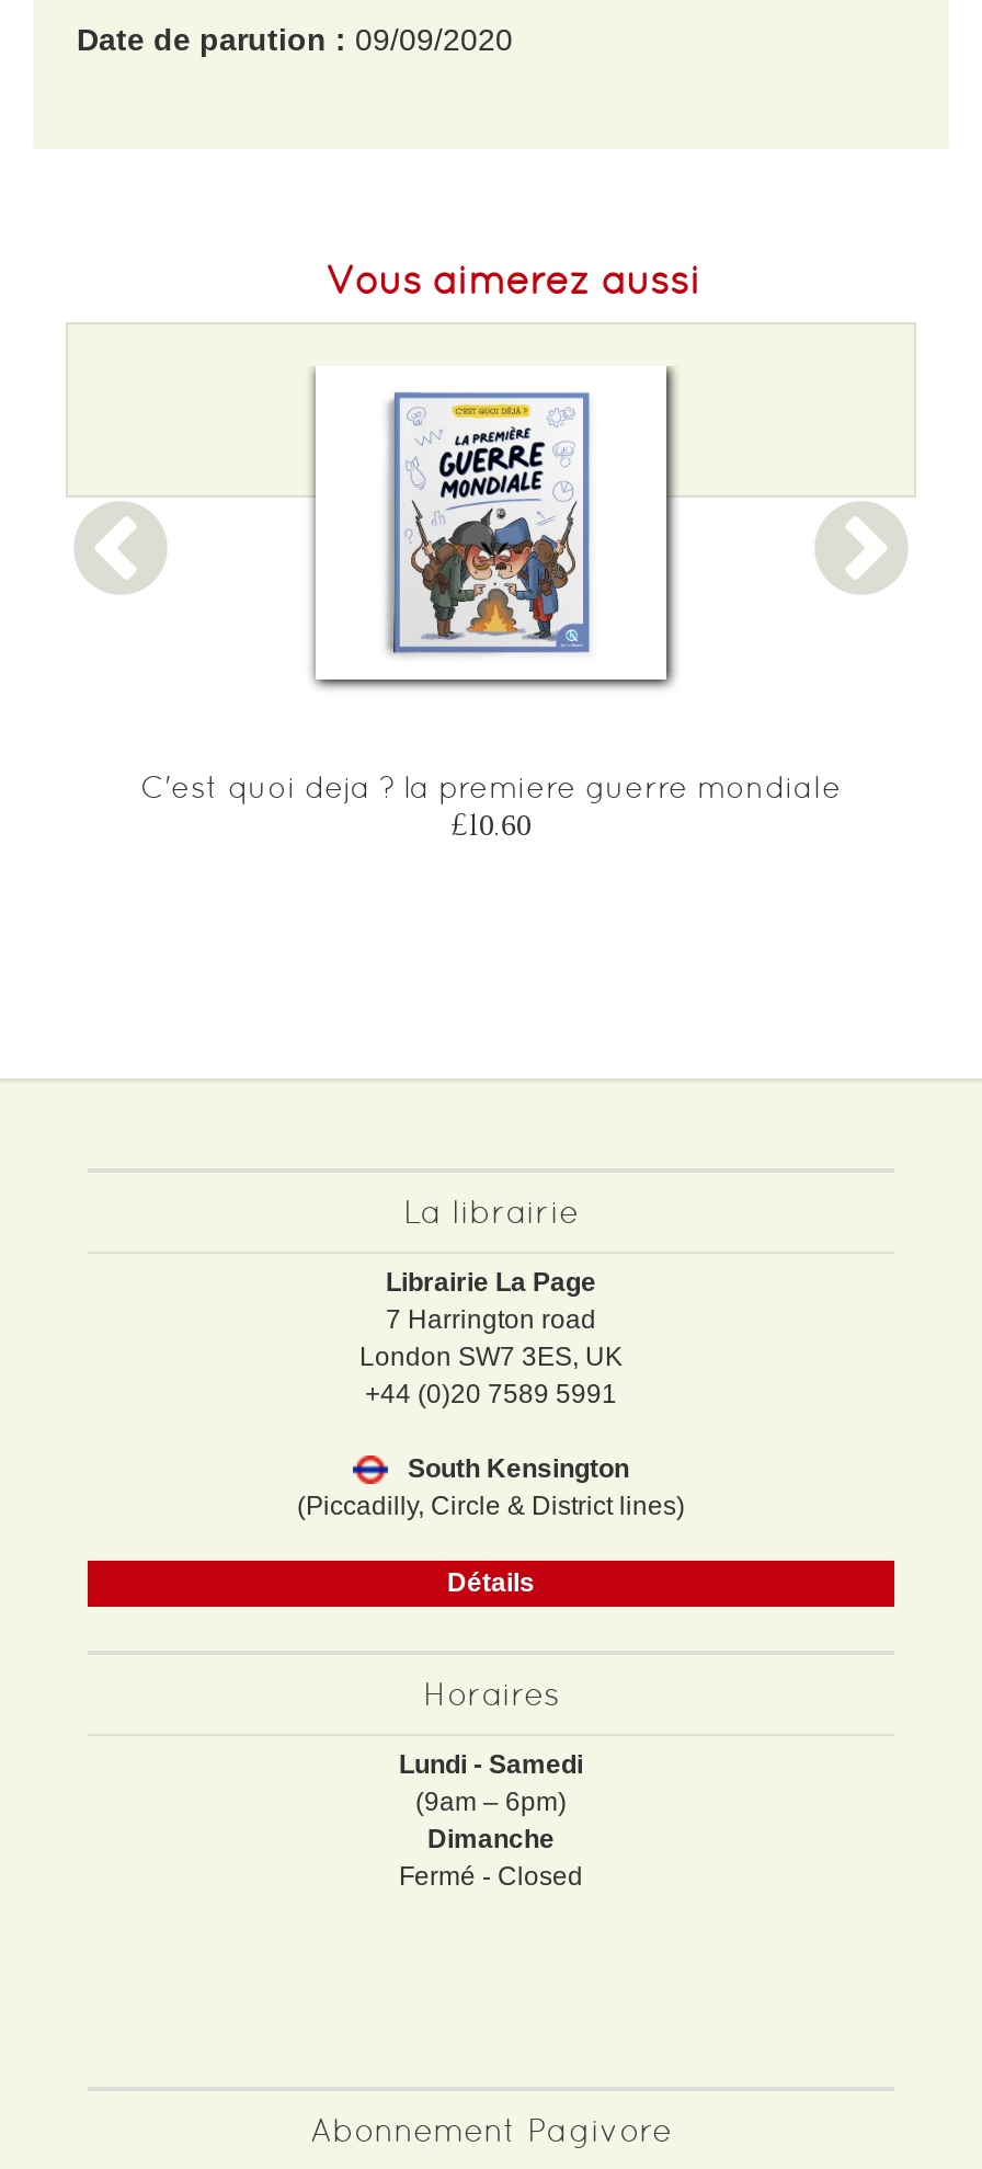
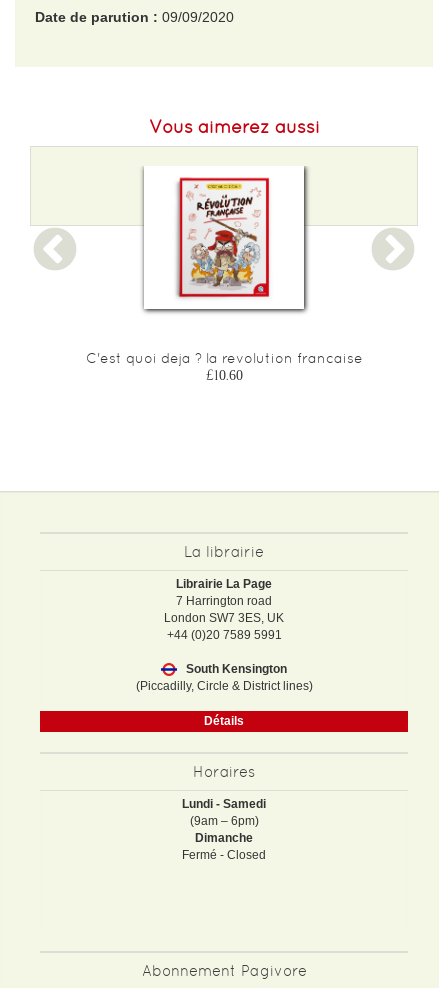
[392,390,592,655] [image] -> [179,177,270,298] [image]
[140,769,842,804] C'est quoi deja ? la premiere guerre mondiale -> [85,350,362,366] C'est quoi deja ? la revolution francaise

